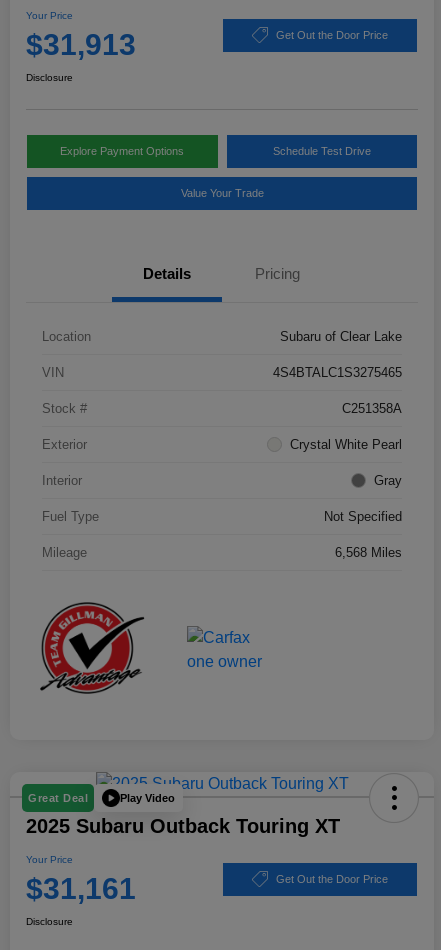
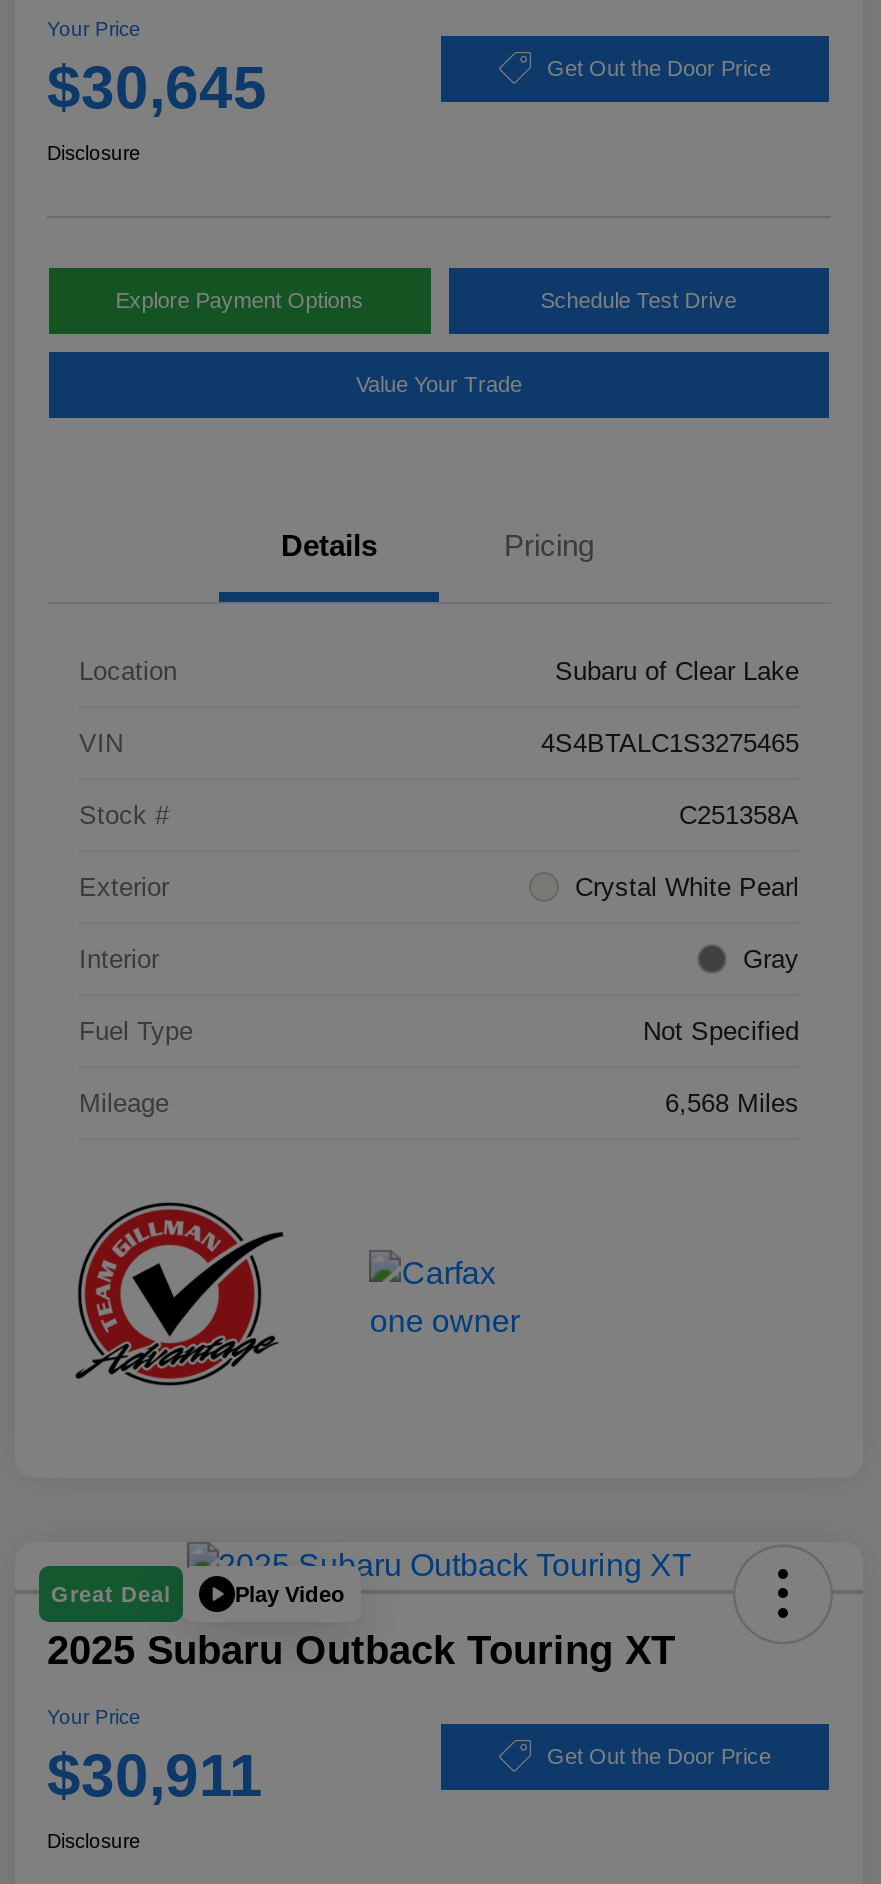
[26,28,136,61] $31,913 -> [47,54,267,120] $30,645
[26,872,136,905] $31,161 -> [47,1742,263,1808] $30,911

